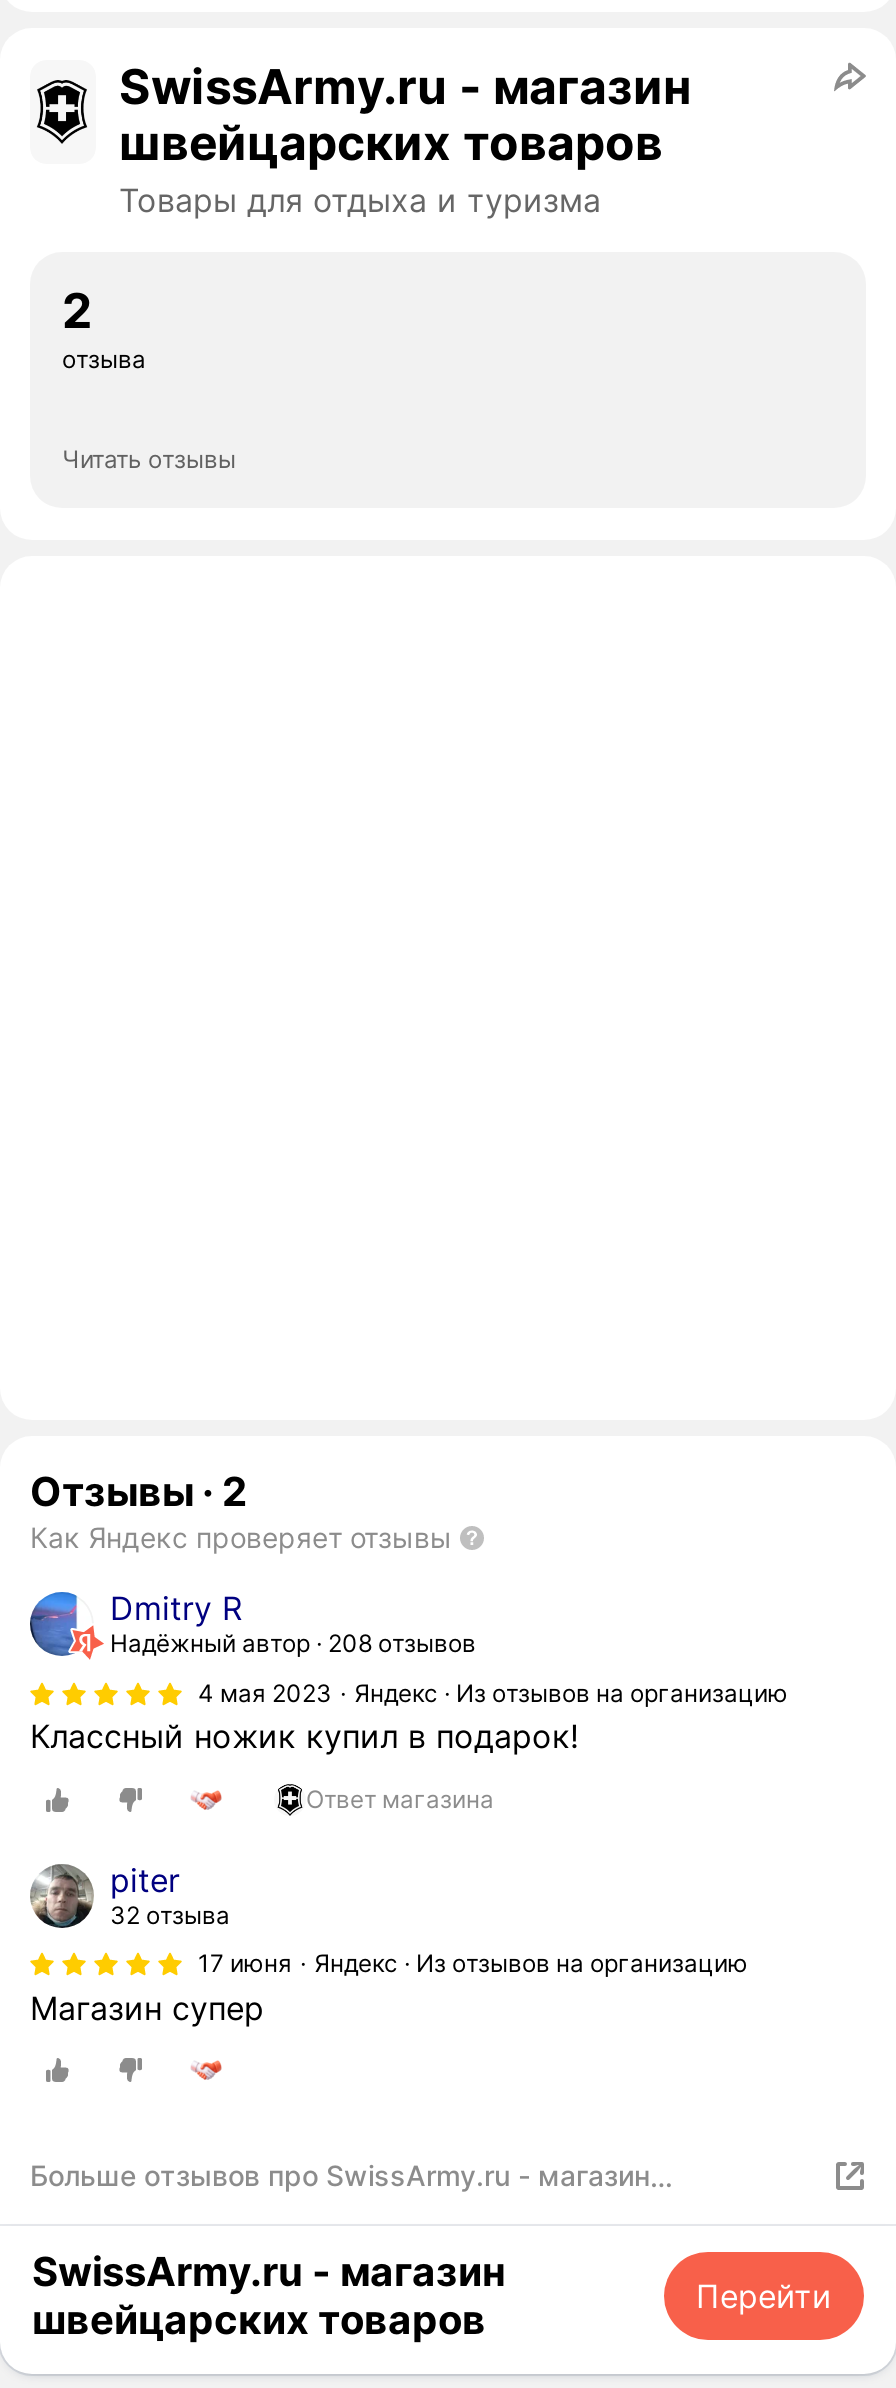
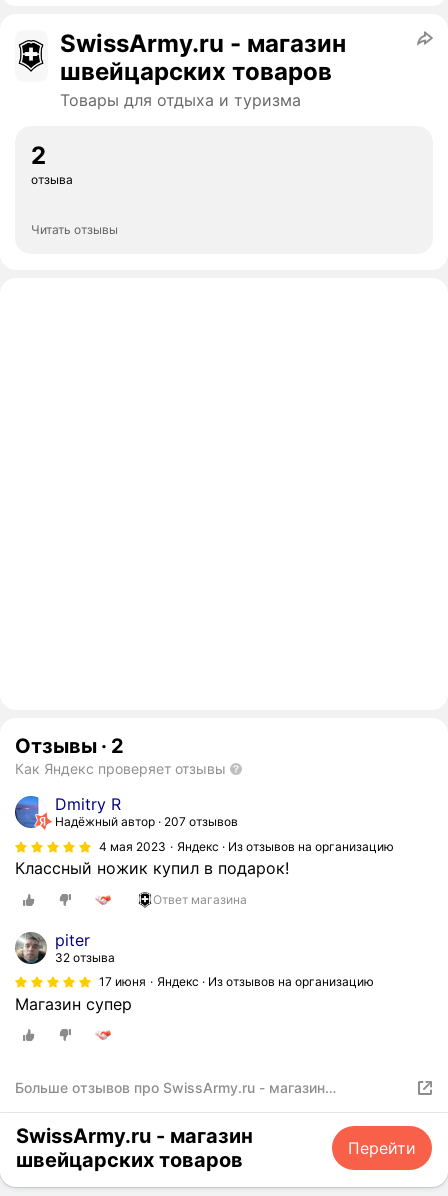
[110,1628,476,1658] Надёжный автор 208 отзывов -> [55,814,238,829] Надёжный автор 207 отзывов

